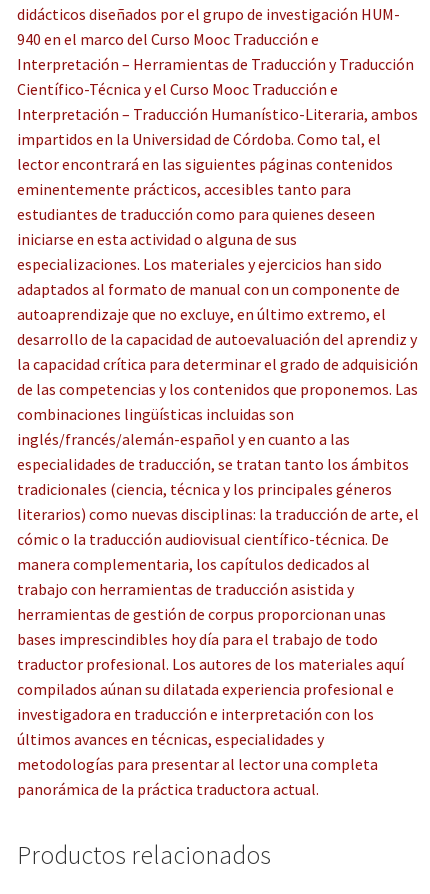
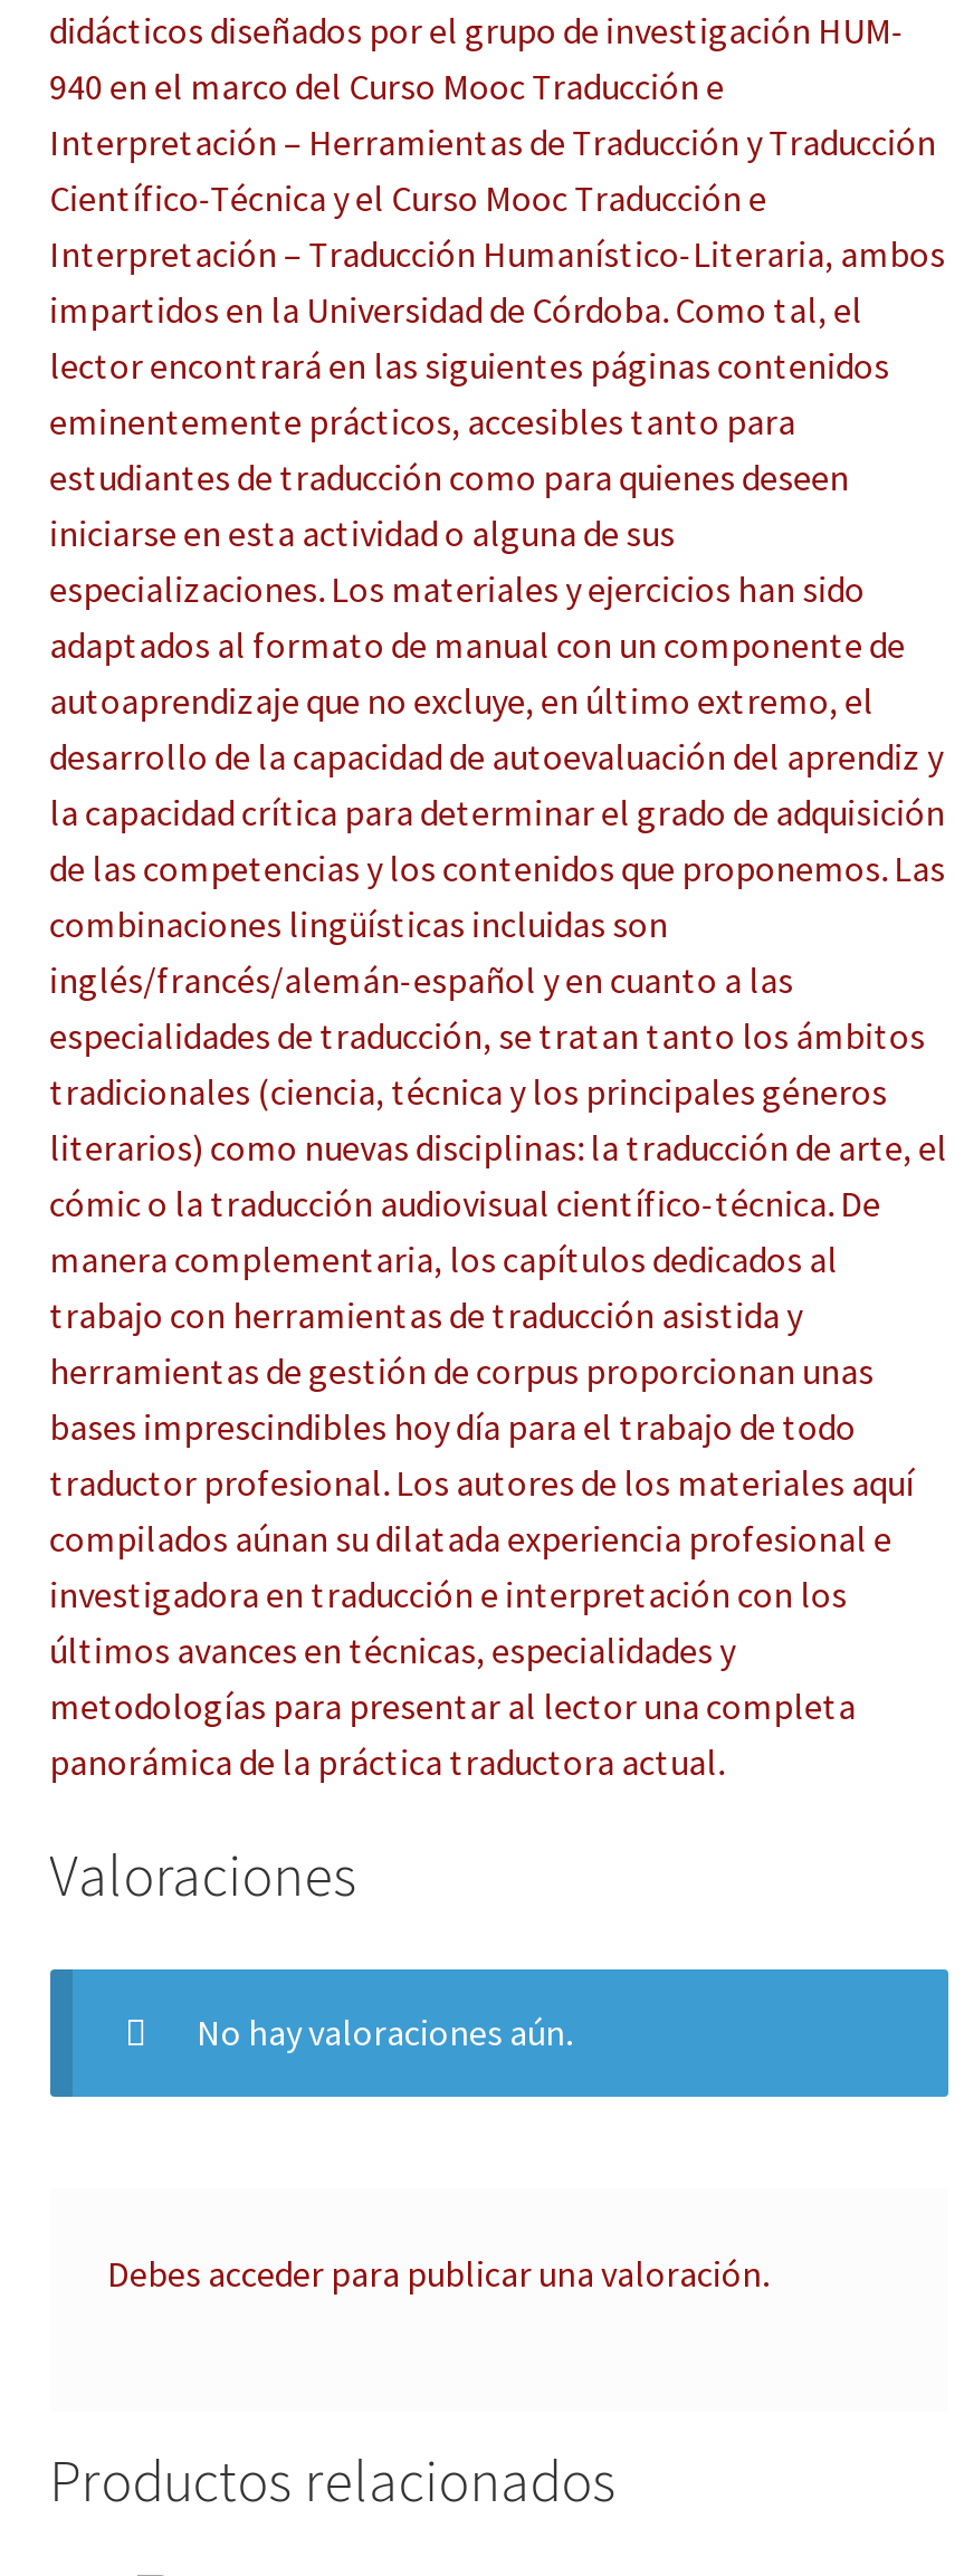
none -> [49,1839,572,2053] Valoraciones | No hay valoraciones aún.
none -> [107,2252,769,2297] Debes acceder para publicar una valoración.

